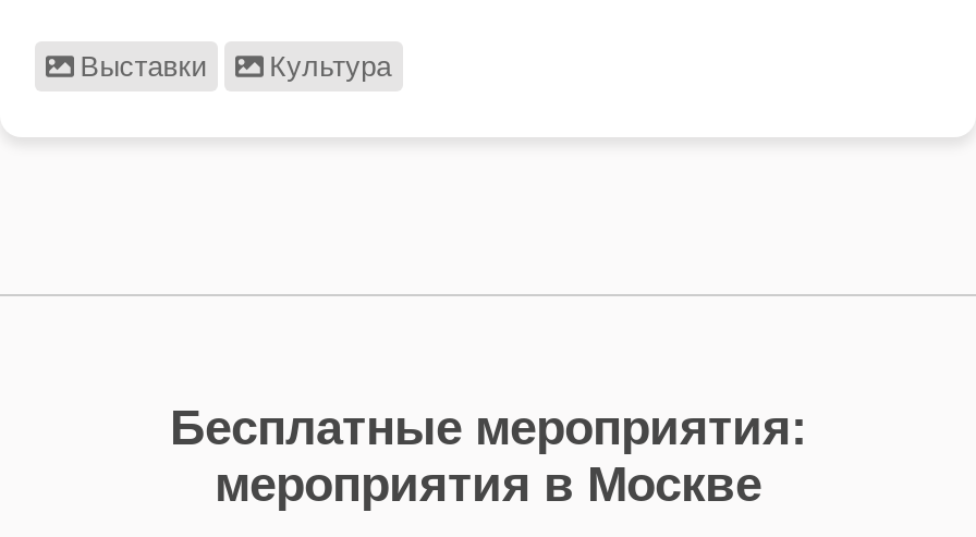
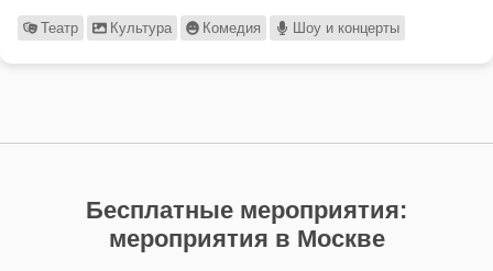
[80,51,207,83] Выставки -> [40,20,78,36] Театр
none -> [203,20,400,36] Комедия | Шоу и концерты

